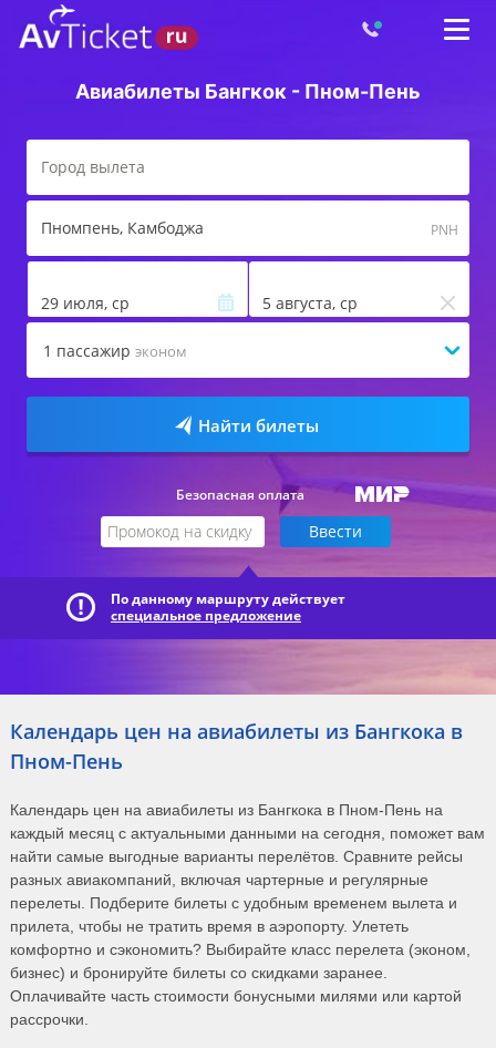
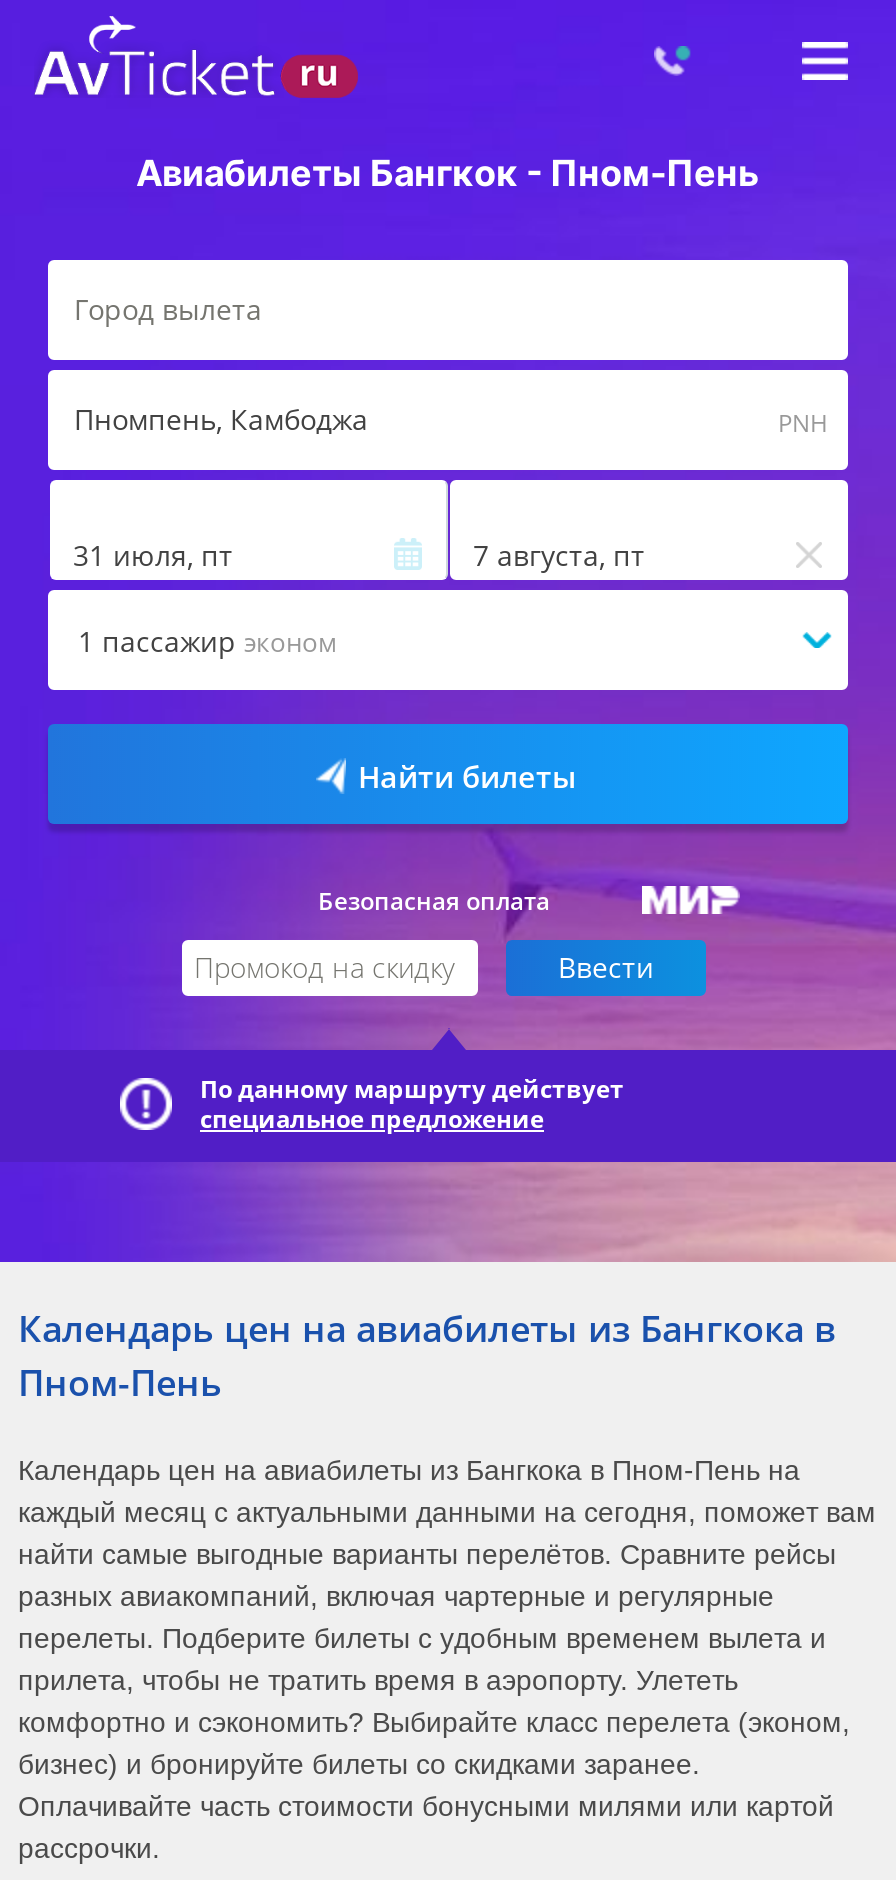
[40,293,129,314] 29 июля, ср -> [73,536,233,574] 31 июля, пт
[262,293,357,314] 5 августа, ср -> [473,536,645,574] 7 августа, пт

